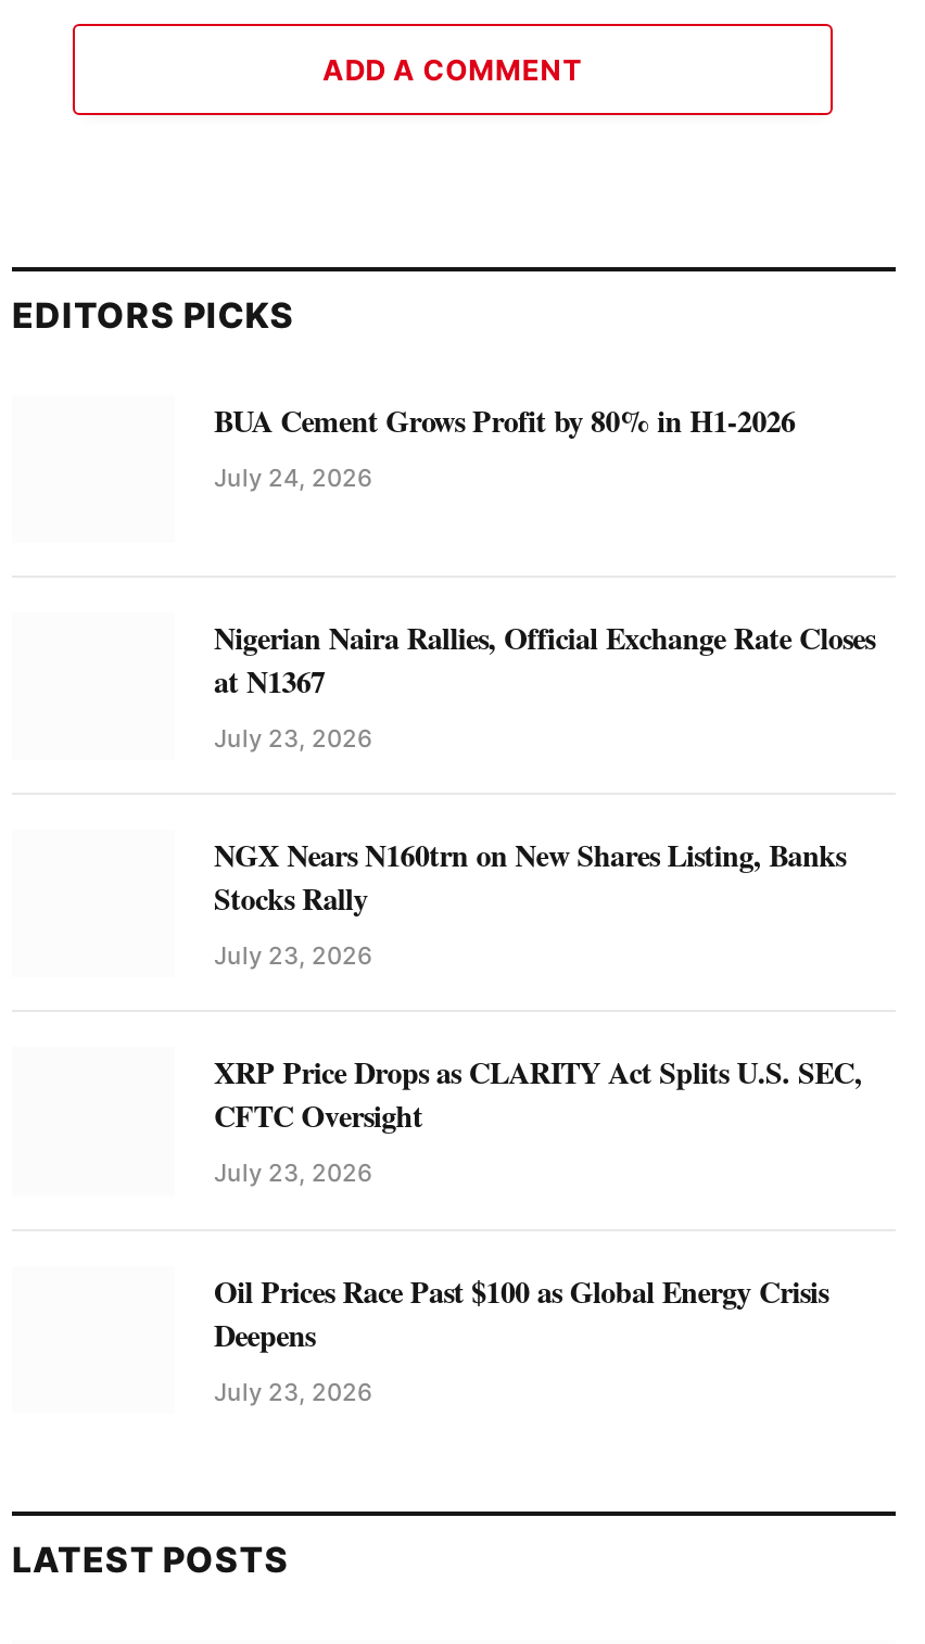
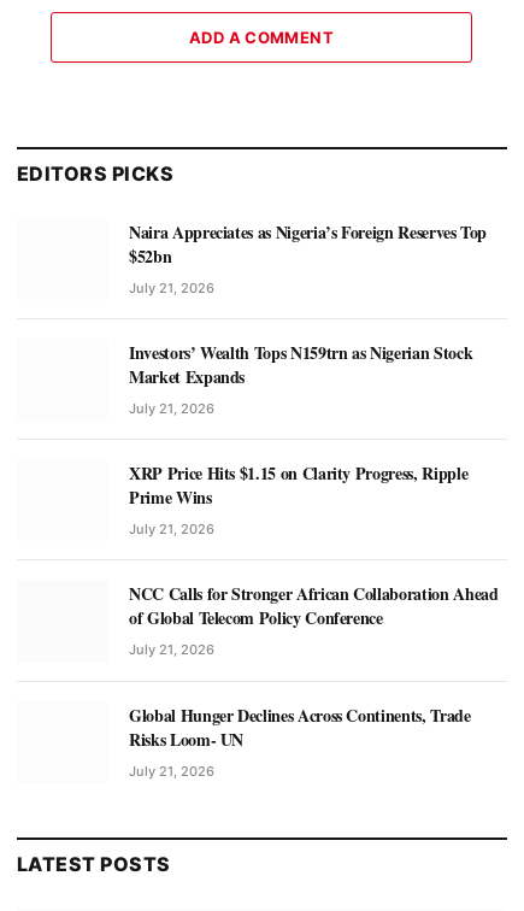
[214,397,795,493] BUA Cement Grows Profit by 80% in H1-2026 | July 24, 2026 -> [129,219,487,296] Naira Appreciates as Nigeria’s Foreign Reserves Top | $52bn | July 21, 2026
[214,615,875,754] Nigerian Naira Rallies, Official Exchange Rate Closes | at N1367 | July 23, 2026 -> [129,340,472,417] Investors’ Wealth Tops N159trn as Nigerian Stock | Market Expands | July 21, 2026
[214,832,846,971] NGX Nears N160trn on New Shares Listing, Banks | Stocks Rally | July 23, 2026 -> [129,461,468,538] XRP Price Hits $1.15 on Clarity Progress, Ripple | Prime Wins | July 21, 2026
[214,1050,862,1189] XRP Price Drops as CLARITY Act Splits U.S. SEC, | CFTC Oversight | July 23, 2026 -> [129,581,498,658] NCC Calls for Stronger African Collaboration Ahead | of Global Telecom Policy Conference | July 21, 2026
[214,1267,828,1406] Oil Prices Race Past $100 as Global Energy Crisis | Deepens | July 23, 2026 -> [129,702,471,779] Global Hunger Declines Across Continents, Trade | Risks Loom- UN | July 21, 2026

